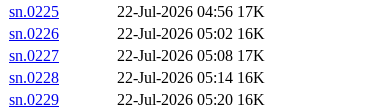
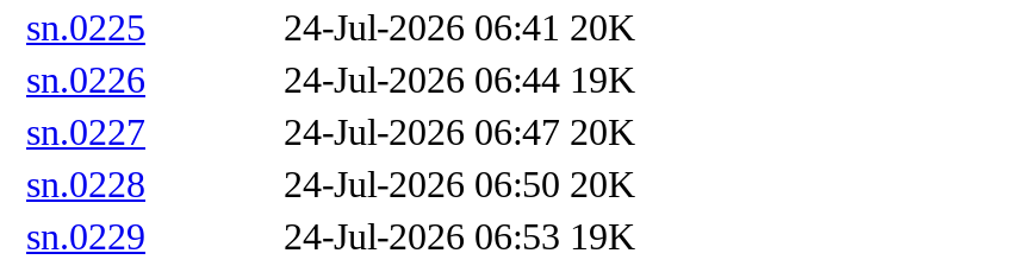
[117,3,265,20] 22-Jul-2026 04:56 17K -> [284,8,636,48] 24-Jul-2026 06:41 20K
[117,25,265,42] 22-Jul-2026 05:02 16K -> [284,60,636,101] 24-Jul-2026 06:44 19K
[117,47,265,64] 22-Jul-2026 05:08 17K -> [284,113,636,153] 24-Jul-2026 06:47 20K
[117,69,265,86] 22-Jul-2026 05:14 16K -> [284,165,636,205] 24-Jul-2026 06:50 20K
[117,91,265,108] 22-Jul-2026 05:20 16K -> [284,217,636,257] 24-Jul-2026 06:53 19K

